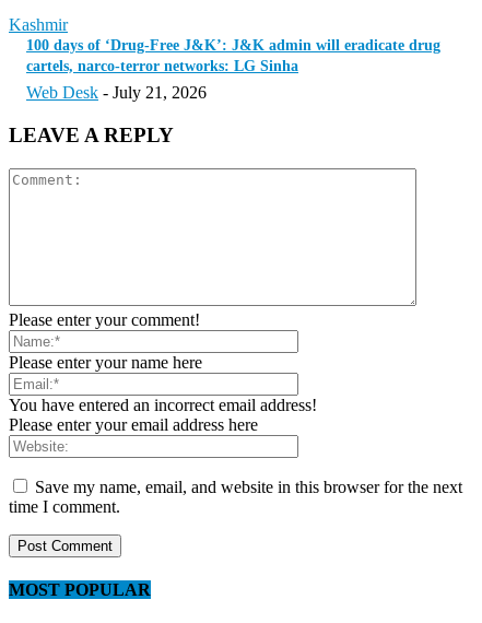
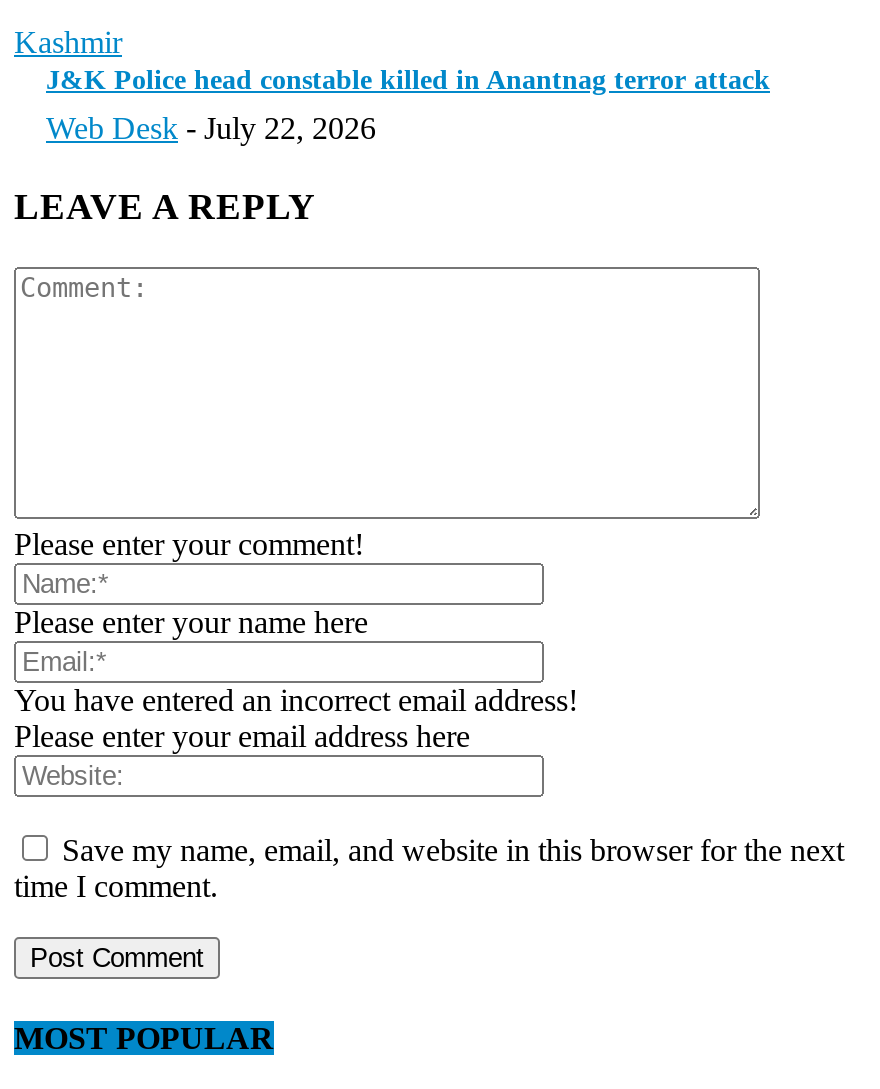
[26,37,440,75] 100 days of ‘Drug-Free J&K’: J&K admin will eradicate drug | cartels, narco-terror networks: LG Sinha -> [46,66,770,96] J&K Police head constable killed in Anantnag terror attack
[26,83,207,102] Web Desk - July 21, 2026 -> [46,112,376,146] Web Desk - July 22, 2026

